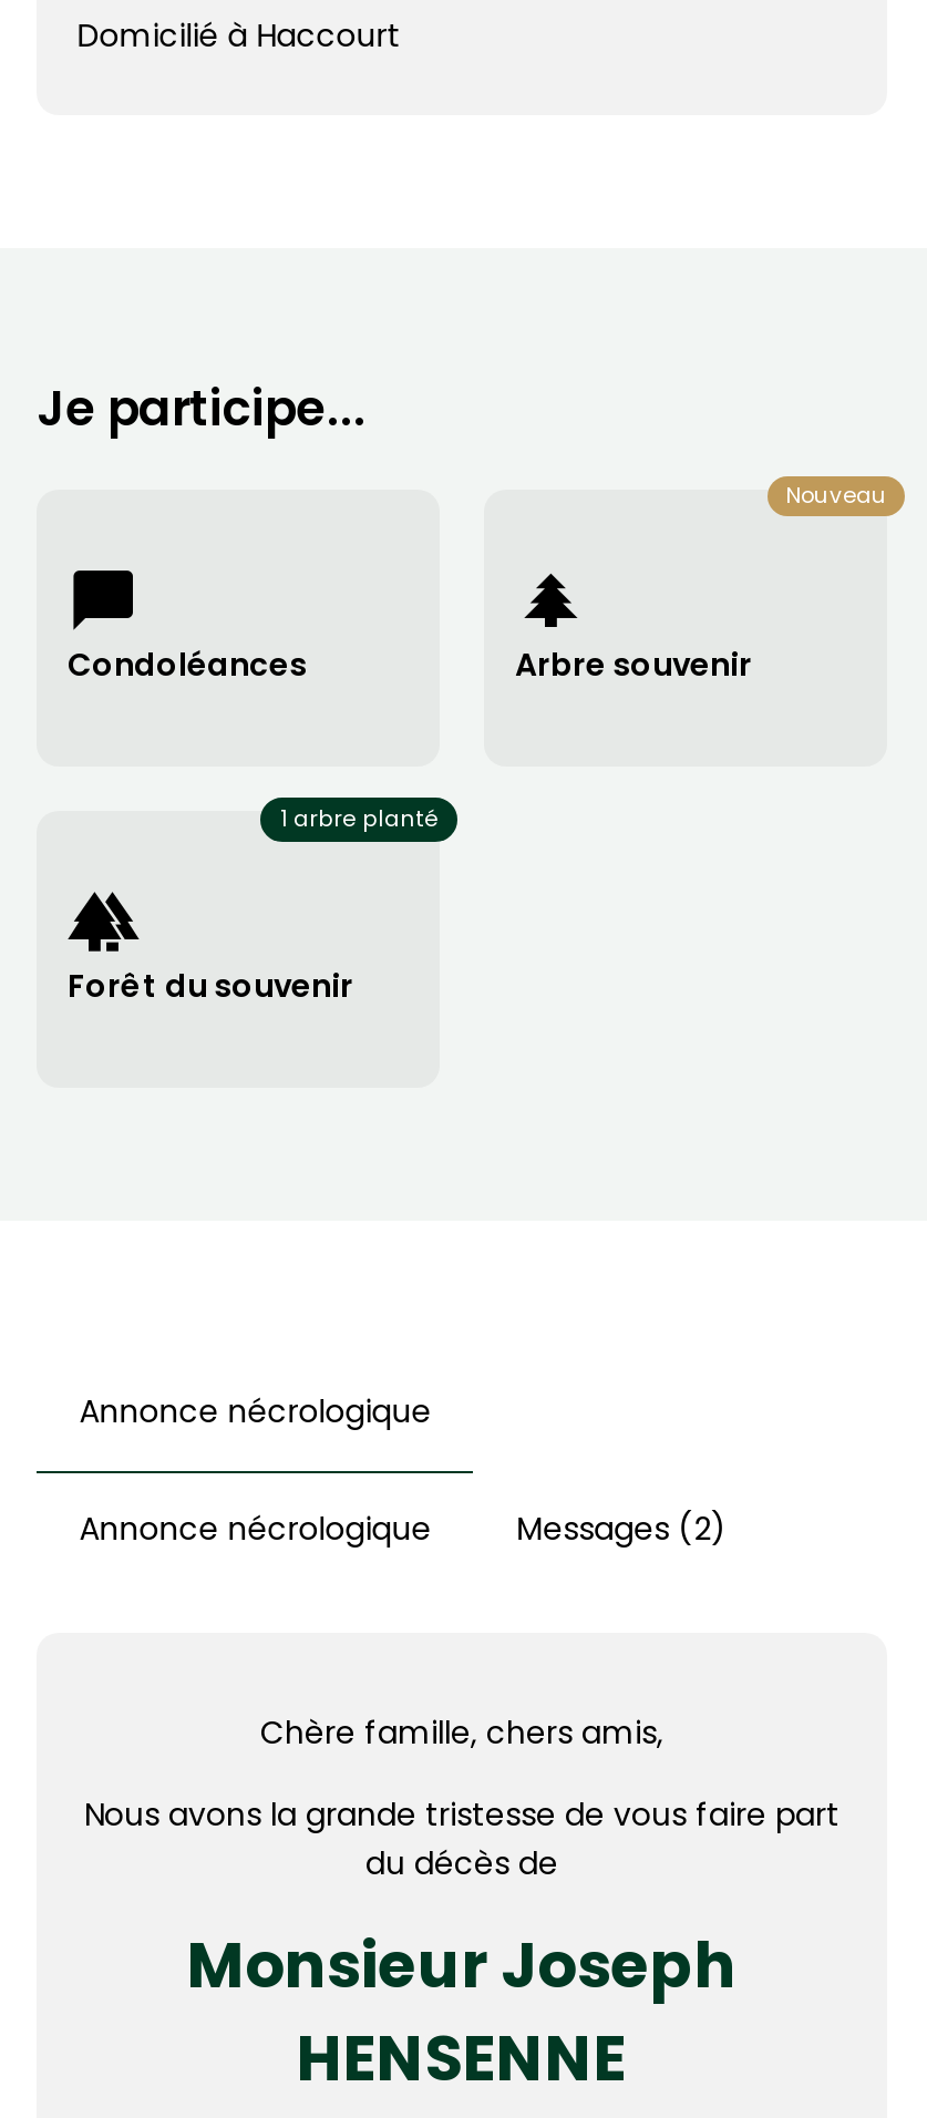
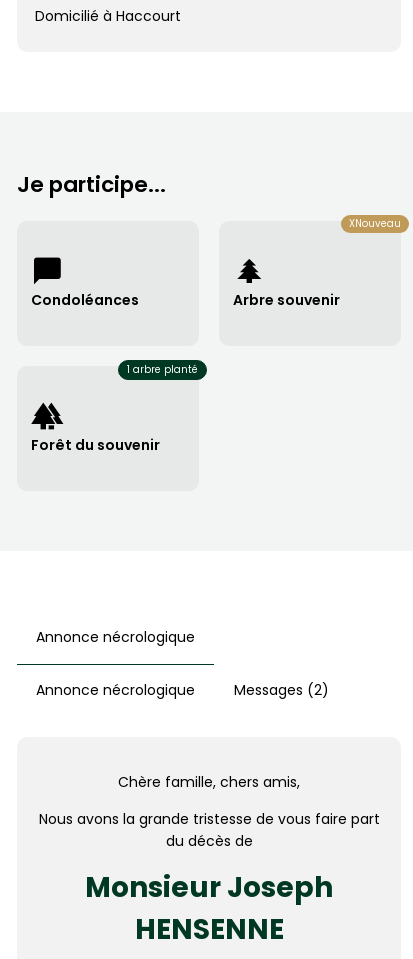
[785,480,887,508] Nouveau -> [349,216,401,229] XNouveau

